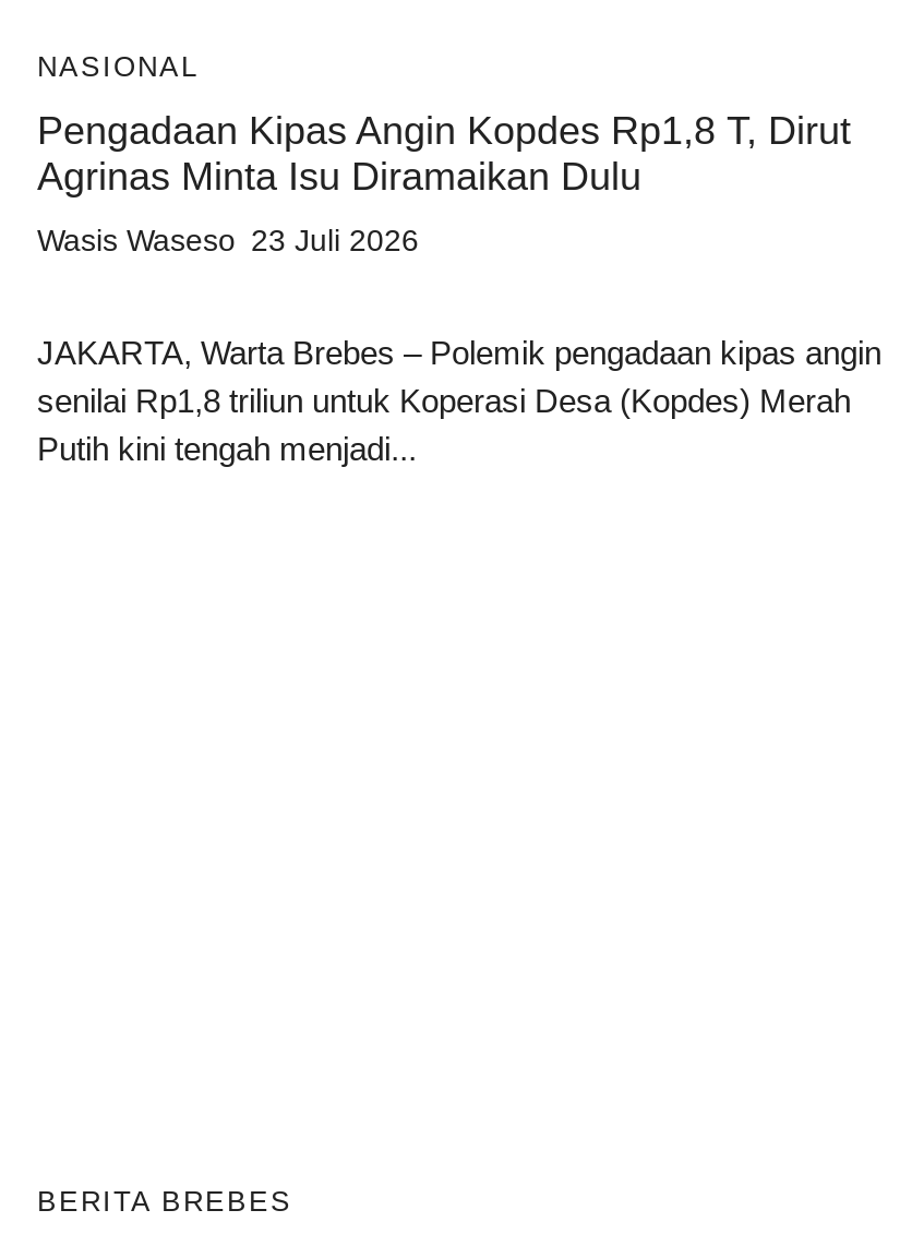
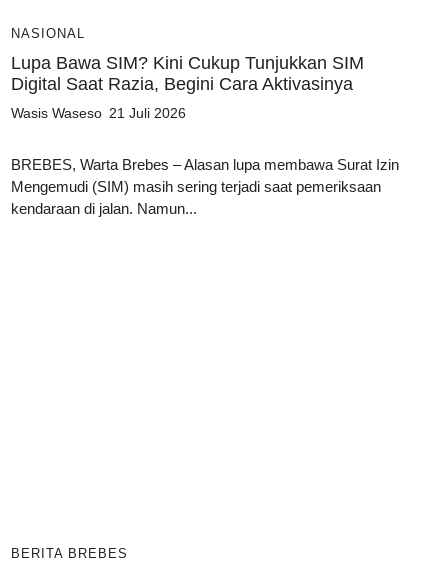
[37,109,851,199] Pengadaan Kipas Angin Kopdes Rp1,8 T, Dirut | Agrinas Minta Isu Diramaikan Dulu -> [11,53,364,94] Lupa Bawa SIM? Kini Cukup Tunjukkan SIM | Digital Saat Razia, Begini Cara Aktivasinya
[37,223,419,257] Wasis Waseso 23 Juli 2026 -> [11,105,186,121] Wasis Waseso 21 Juli 2026
[37,334,881,467] JAKARTA, Warta Brebes – Polemik pengadaan kipas angin | senilai Rp1,8 triliun untuk Koperasi Desa (Kopdes) Merah | Putih kini tengah menjadi... -> [11,156,399,217] BREBES, Warta Brebes – Alasan lupa membawa Surat Izin | Mengemudi (SIM) masih sering terjadi saat pemeriksaan | kendaraan di jalan. Namun...

